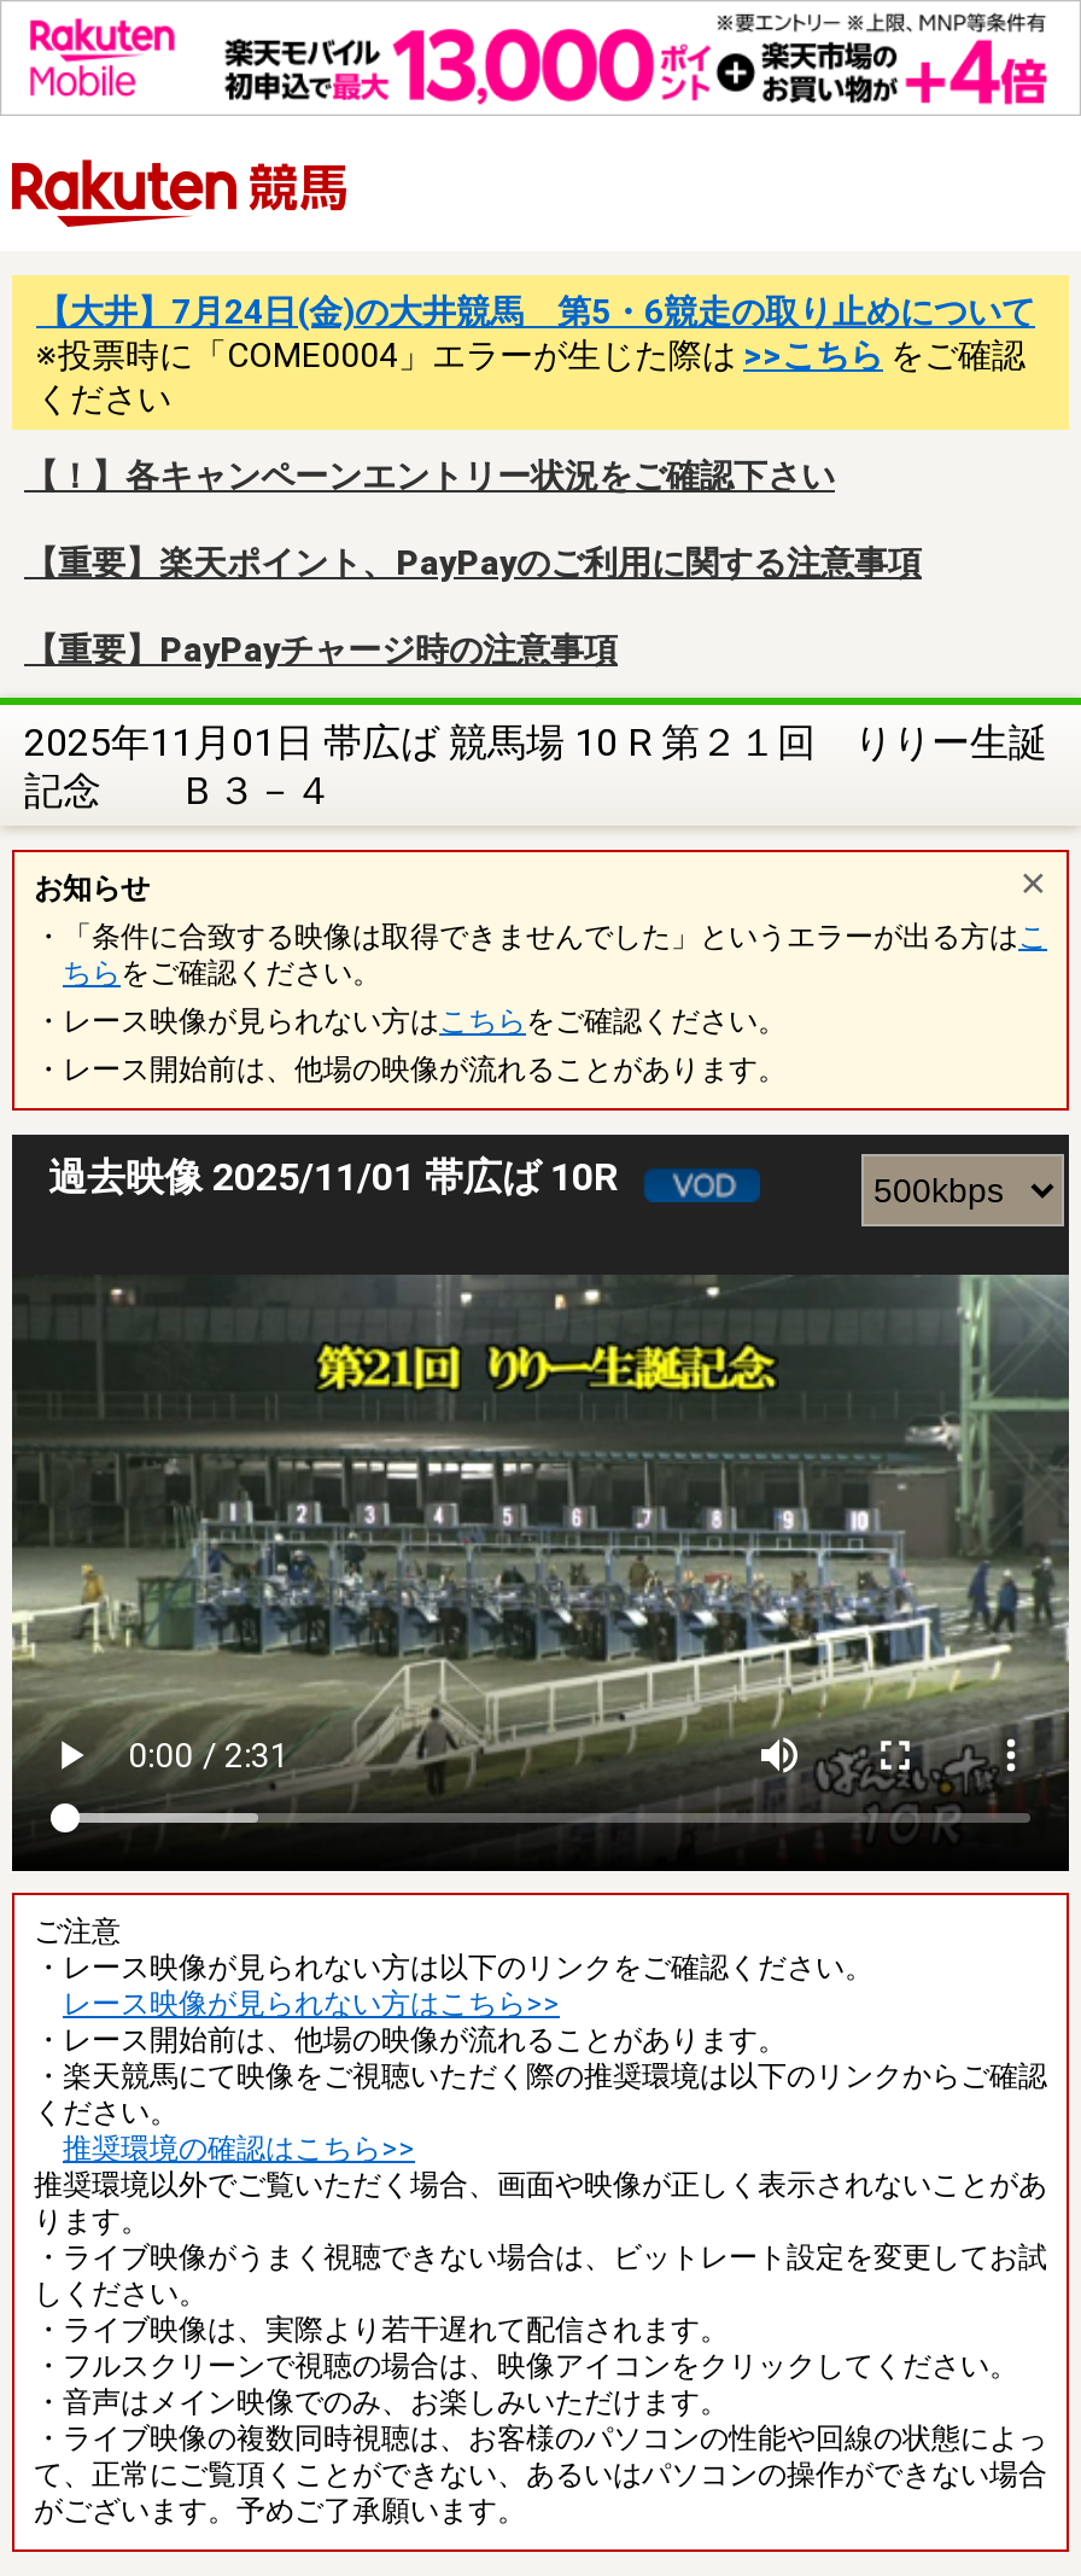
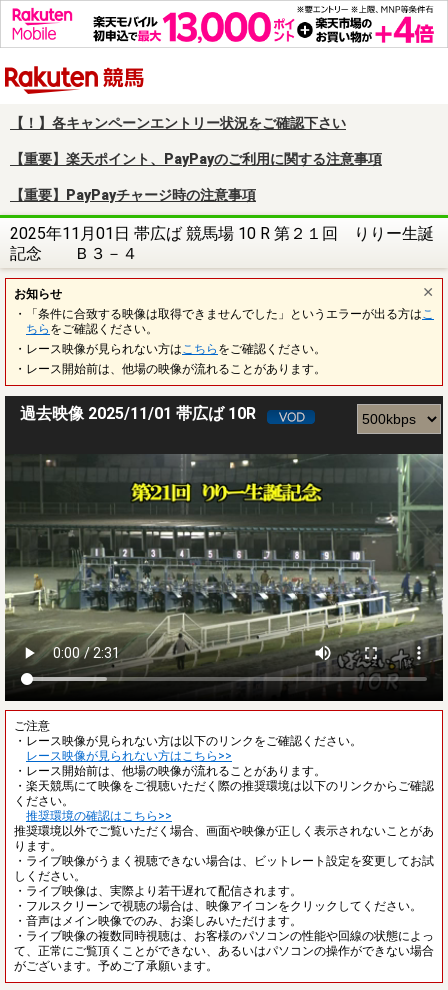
[36,292,1035,417] 【大井】7月24日(金)の大井競馬 第5・6競走の取り止めについて | ※投票時に「COME0004」エラーが生じた際は>>こちらをご確認 | ください -> none

